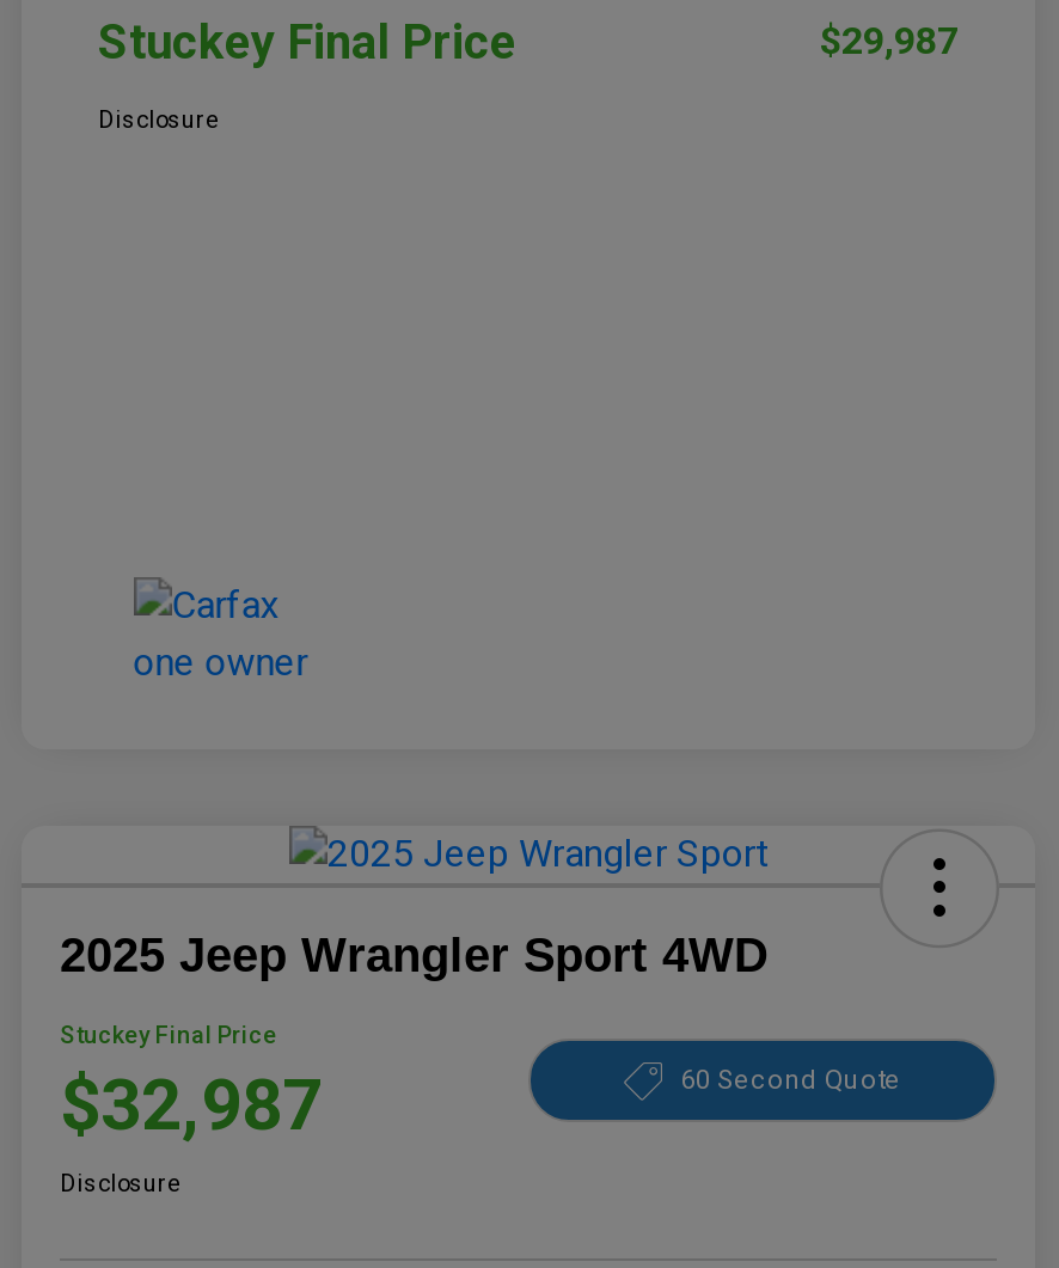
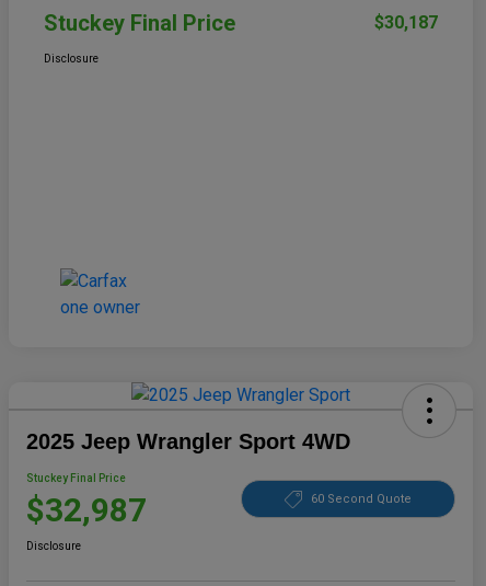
[820,18,959,63] $29,987 -> [374,12,438,33] $30,187

